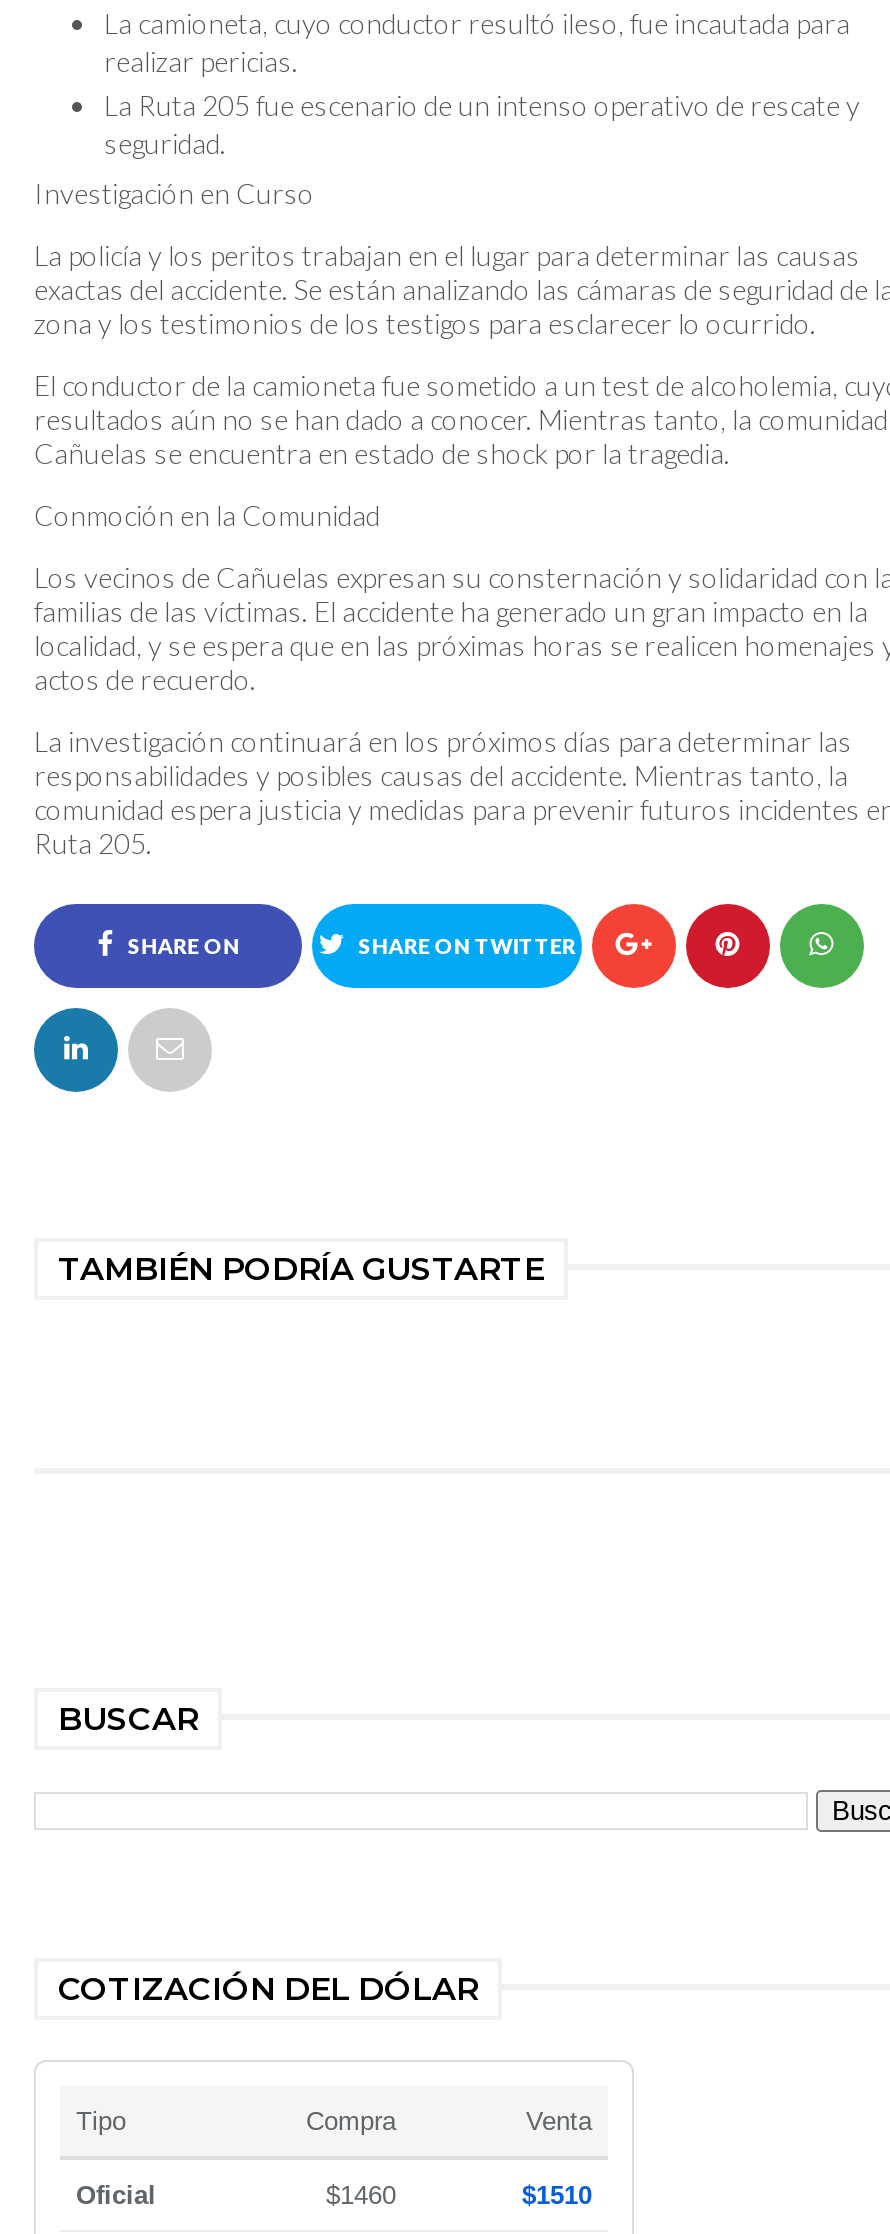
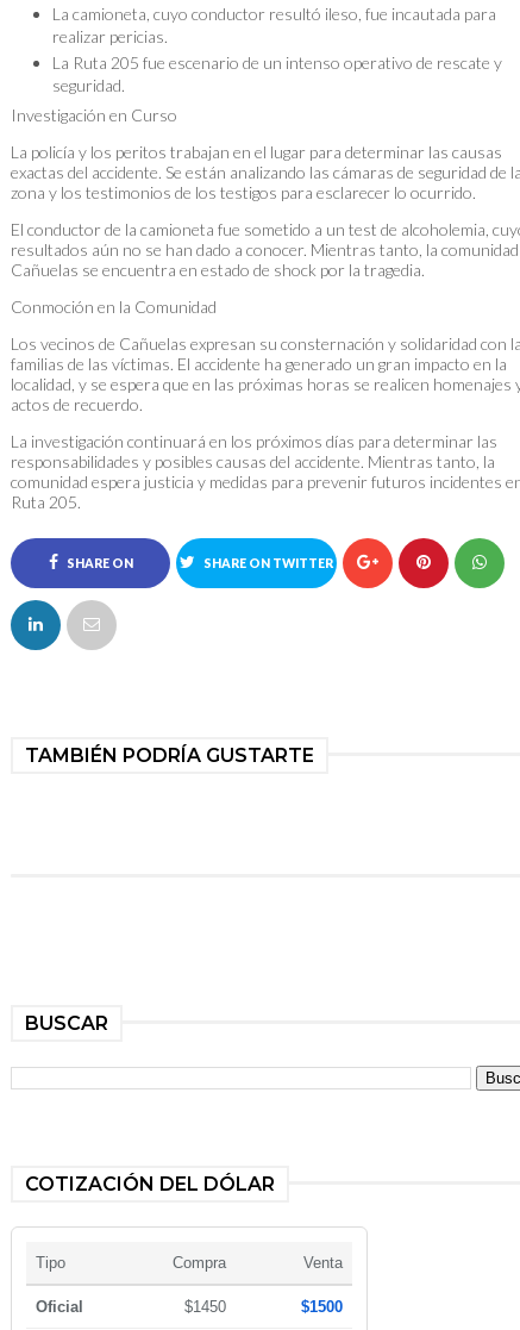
[326,2180,396,2210] $1460 -> [184,1298,226,1316] $1450
[522,2180,592,2210] $1510 -> [301,1298,343,1316] $1500

